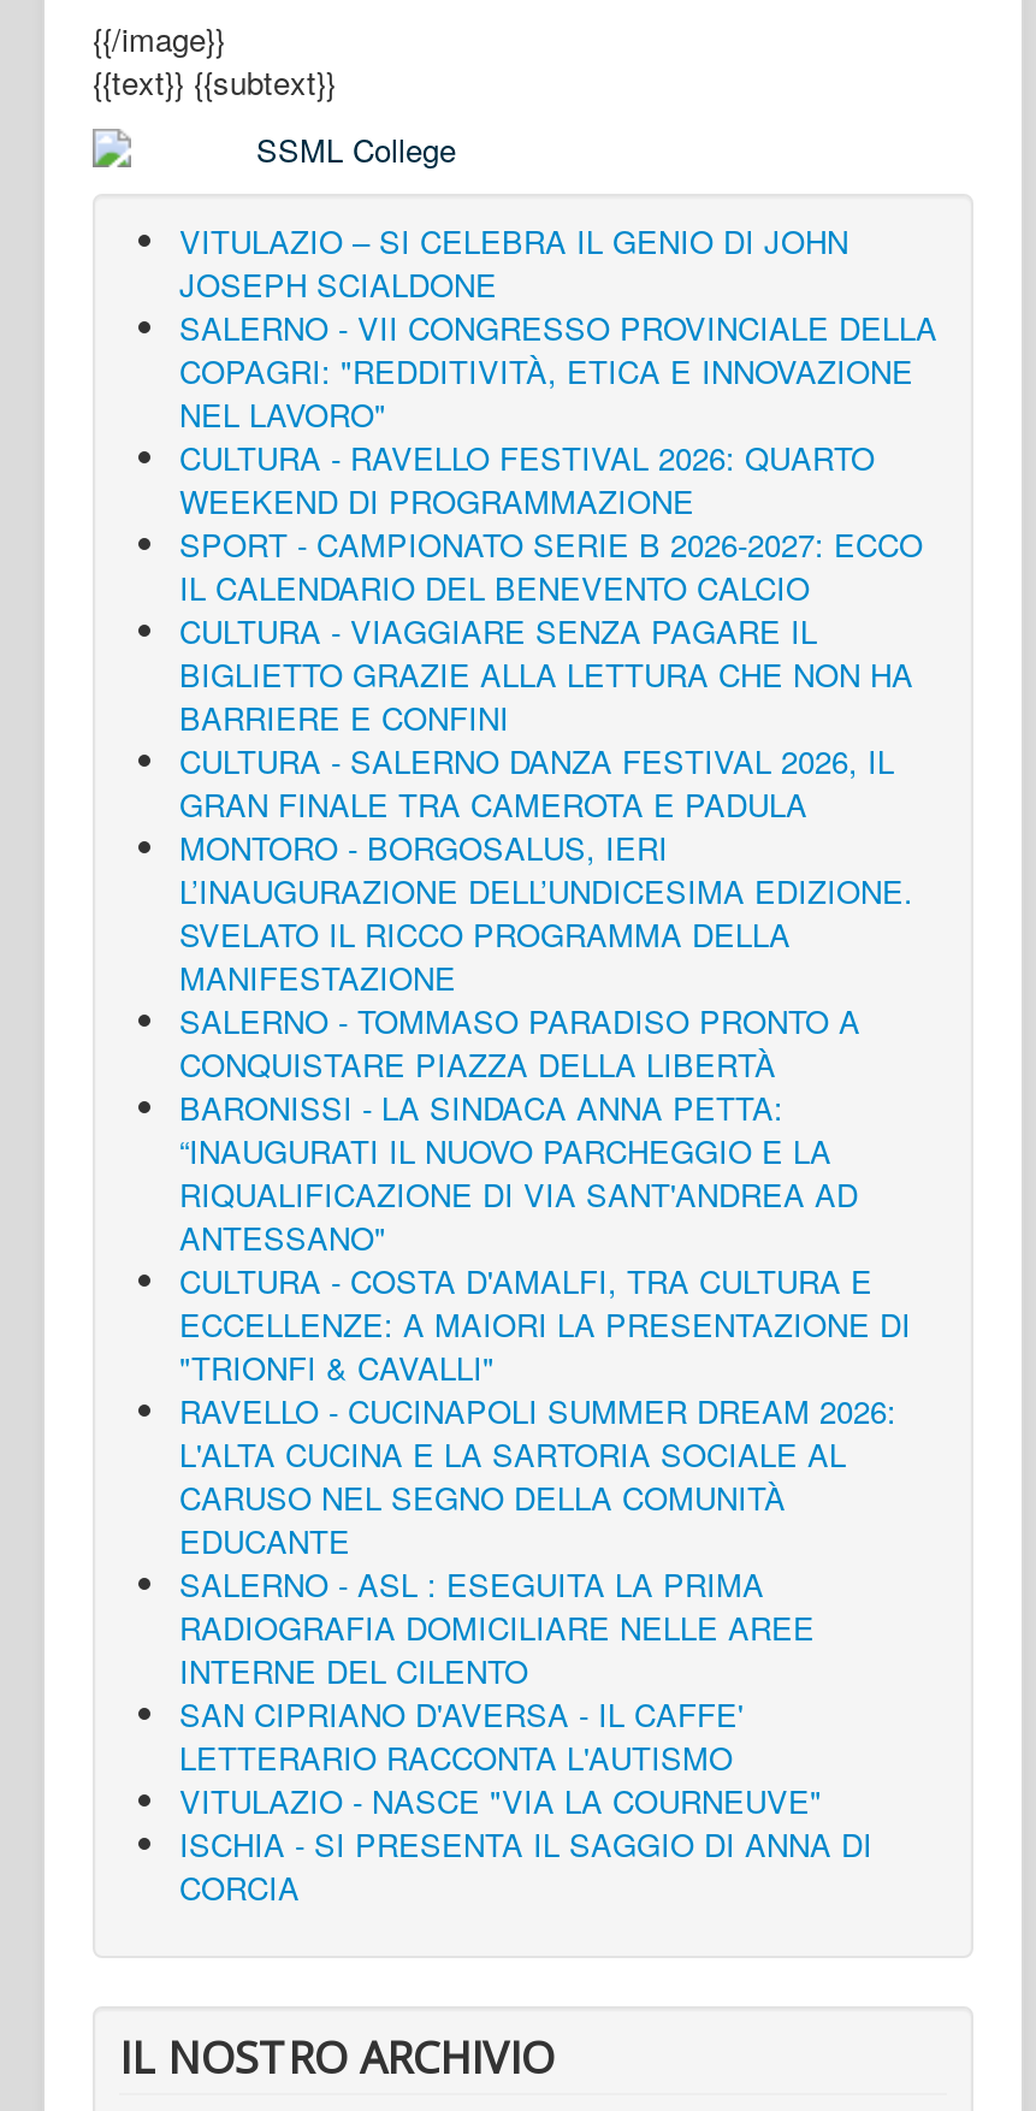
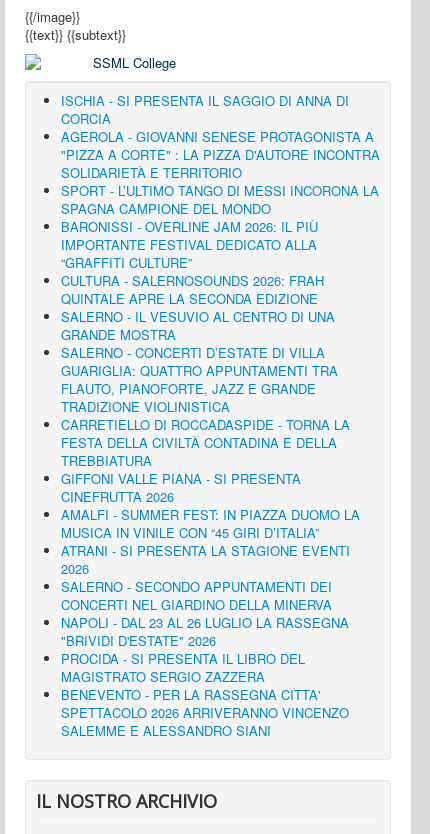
[179,217,937,1822] VITULAZIO – SI CELEBRA IL GENIO DI JOHN | JOSEPH SCIALDONE | SALERNO - VII CONGRESSO PROVINCIALE DELLA | COPAGRI: "REDDITIVITÀ, ETICA E INNOVAZIONE | NEL LAVORO" | CULTURA - RAVELLO FESTIVAL 2026: QUARTO | WEEKEND DI PROGRAMMAZIONE | SPORT - CAMPIONATO SERIE B 2026-2027: ECCO | IL CALENDARIO DEL BENEVENTO CALCIO | CULTURA - VIAGGIARE SENZA PAGARE IL | BIGLIETTO GRAZIE ALLA LETTURA CHE NON HA | BARRIERE E CONFINI | CULTURA - SALERNO DANZA FESTIVAL 2026, IL | GRAN FINALE TRA CAMEROTA E PADULA | MONTORO - BORGOSALUS, IERI | L’INAUGURAZIONE DELL’UNDICESIMA EDIZIONE. | SVELATO IL RICCO PROGRAMMA DELLA | MANIFESTAZIONE | SALERNO - TOMMASO PARADISO PRONTO A | CONQUISTARE PIAZZA DELLA LIBERTÀ | BARONISSI - LA SINDACA ANNA PETTA: | “INAUGURATI IL NUOVO PARCHEGGIO E LA | RIQUALIFICAZIONE DI VIA SANT'ANDREA AD | ANTESSANO" | CULTURA - COSTA D'AMALFI, TRA CULTURA E | ECCELLENZE: A MAIORI LA PRESENTAZIONE DI | "TRIONFI & CAVALLI" | RAVELLO - CUCINAPOLI SUMMER DREAM 2026: | L'ALTA CUCINA E LA SARTORIA SOCIALE AL | CARUSO NEL SEGNO DELLA COMUNITÀ | EDUCANTE | SALERNO - ASL : ESEGUITA LA PRIMA | RADIOGRAFIA DOMICILIARE NELLE AREE | INTERNE DEL CILENTO | SAN CIPRIANO D'AVERSA - IL CAFFE' | LETTERARIO RACCONTA L'AUTISMO | VITULAZIO - NASCE "VIA LA COURNEUVE" -> none
moved [179,1820,872,1909] -> [61,90,349,127]: ISCHIA - SI PRESENTA IL SAGGIO DI ANNA DI | CORCIA
none -> [61,126,380,739] AGEROLA - GIOVANNI SENESE PROTAGONISTA A | "PIZZA A CORTE" : LA PIZZA D'AUTORE INCONTRA | SOLIDARIETÀ E TERRITORIO | SPORT - L’ULTIMO TANGO DI MESSI INCORONA LA | SPAGNA CAMPIONE DEL MONDO | BARONISSI - OVERLINE JAM 2026: IL PIÙ | IMPORTANTE FESTIVAL DEDICATO ALLA | “GRAFFITI CULTURE” | CULTURA - SALERNOSOUNDS 2026: FRAH | QUINTALE APRE LA SECONDA EDIZIONE | SALERNO - IL VESUVIO AL CENTRO DI UNA | GRANDE MOSTRA | SALERNO - CONCERTI D’ESTATE DI VILLA | GUARIGLIA: QUATTRO APPUNTAMENTI TRA | FLAUTO, PIANOFORTE, JAZZ E GRANDE | TRADIZIONE VIOLINISTICA | CARRETIELLO DI ROCCADASPIDE - TORNA LA | FESTA DELLA CIVILTÀ CONTADINA E DELLA | TREBBIATURA | GIFFONI VALLE PIANA - SI PRESENTA | CINEFRUTTA 2026 | AMALFI - SUMMER FEST: IN PIAZZA DUOMO LA | MUSICA IN VINILE CON “45 GIRI D’ITALIA” | ATRANI - SI PRESENTA LA STAGIONE EVENTI | 2026 | SALERNO - SECONDO APPUNTAMENTI DEI | CONCERTI NEL GIARDINO DELLA MINERVA | NAPOLI - DAL 23 AL 26 LUGLIO LA RASSEGNA | "BRIVIDI D'ESTATE" 2026 | PROCIDA - SI PRESENTA IL LIBRO DEL | MAGISTRATO SERGIO ZAZZERA | BENEVENTO - PER LA RASSEGNA CITTA' | SPETTACOLO 2026 ARRIVERANNO VINCENZO | SALEMME E ALESSANDRO SIANI

